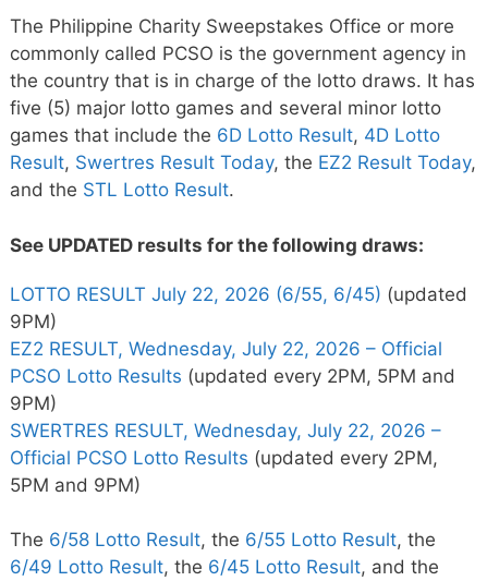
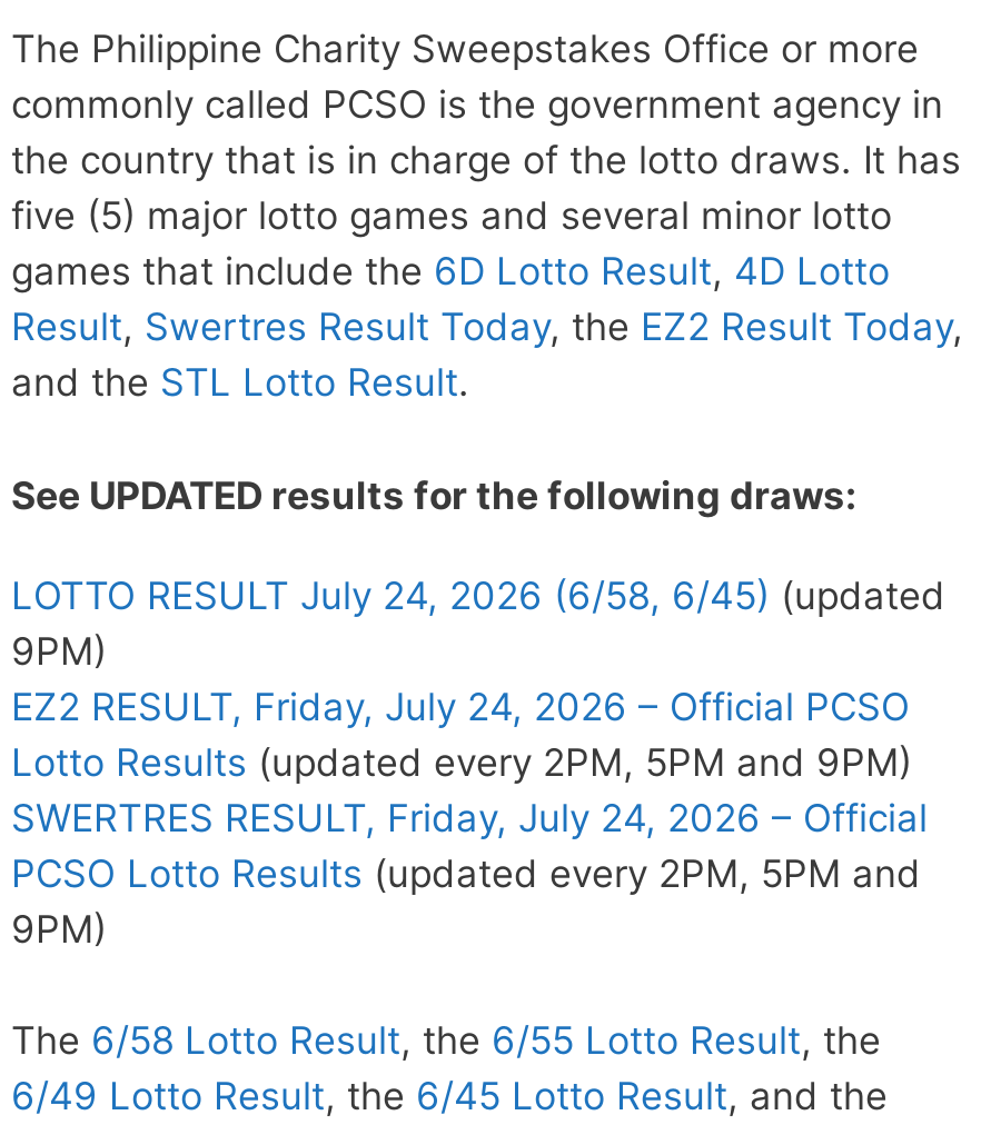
[10,283,467,305] LOTTO RESULT July 22, 2026 (6/55, 6/45) (updated -> [11,573,945,617] LOTTO RESULT July 24, 2026 (6/58, 6/45) (updated
[10,337,442,359] EZ2 RESULT, Wednesday, July 22, 2026 – Official -> [11,684,928,839] EZ2 RESULT, Friday, July 24, 2026 – Official PCSO | Lotto Results (updated every 2PM, 5PM and 9PM) | SWERTRES RESULT, Friday, July 24, 2026 – Official
moved [10,365,455,414] -> [11,850,921,950]: PCSO Lotto Results (updated every 2PM, 5PM and | 9PM)
[10,419,441,495] SWERTRES RESULT, Wednesday, July 22, 2026 – | Official PCSO Lotto Results (updated every 2PM, | 5PM and 9PM) -> none

